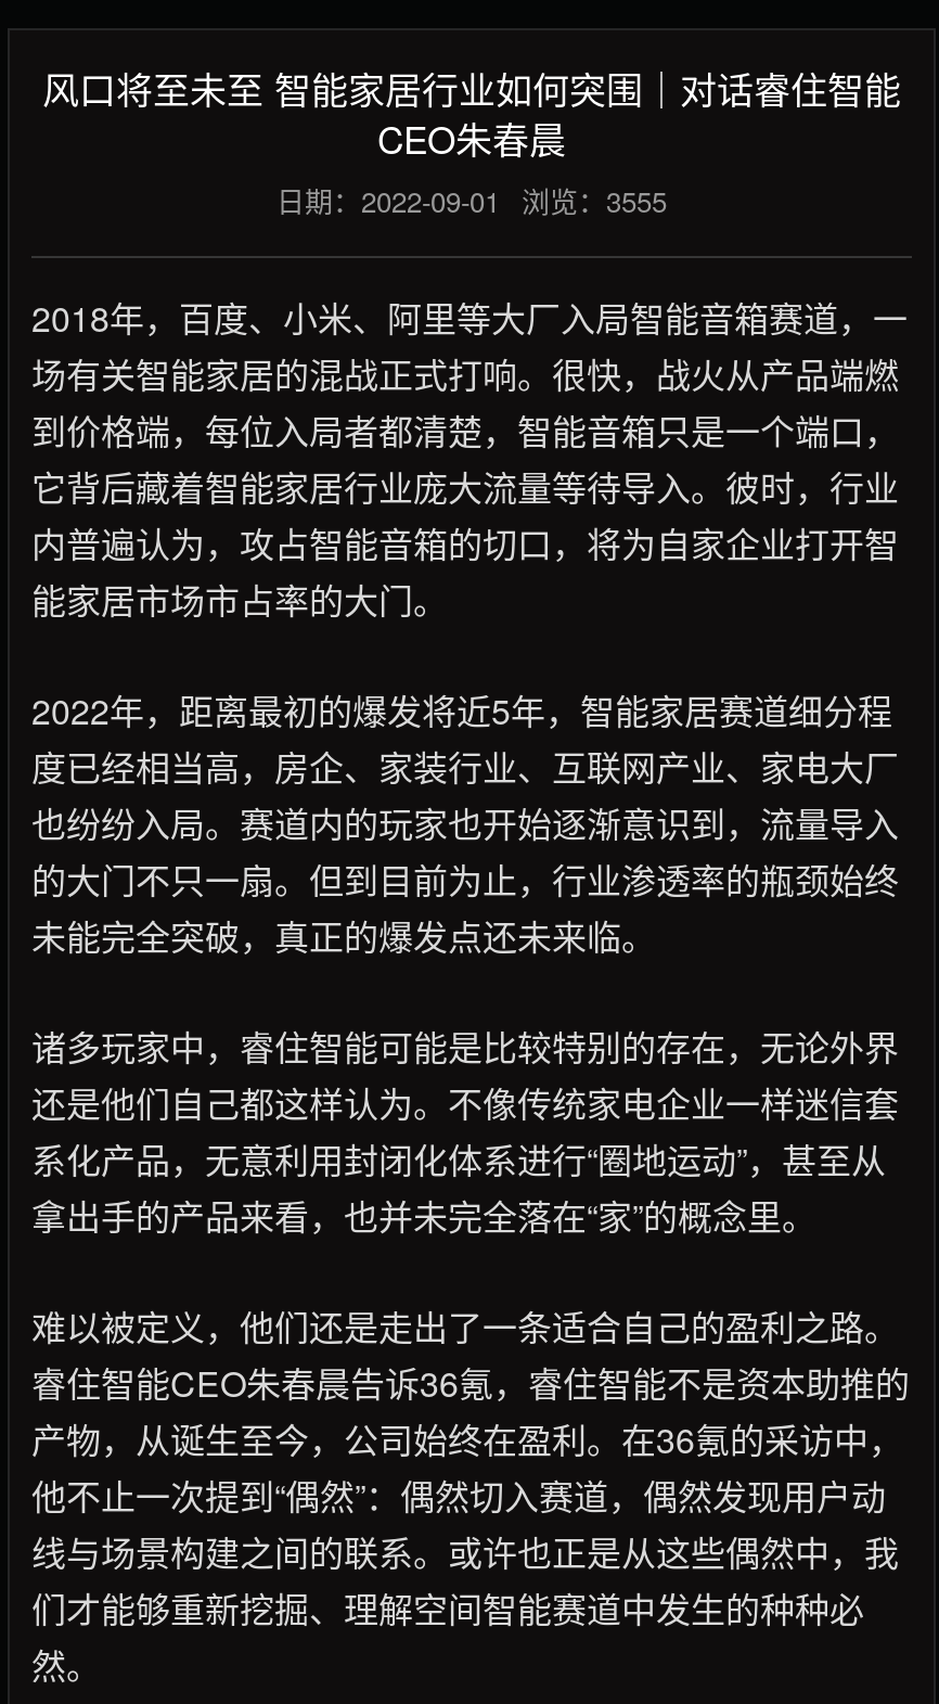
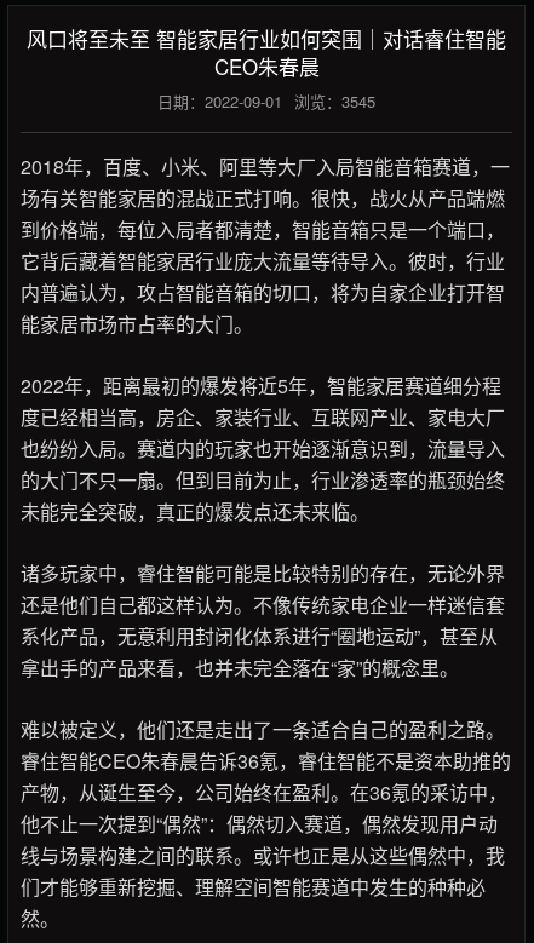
[276,179,667,220] 日期：2022-09-01 浏览：3555 -> [157,89,375,112] 日期：2022-09-01 浏览：3545

